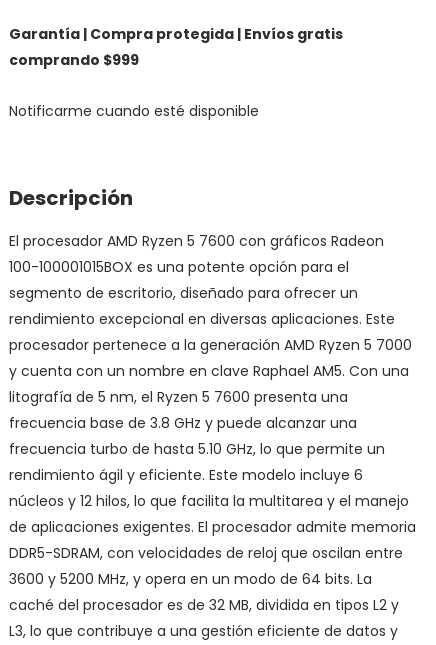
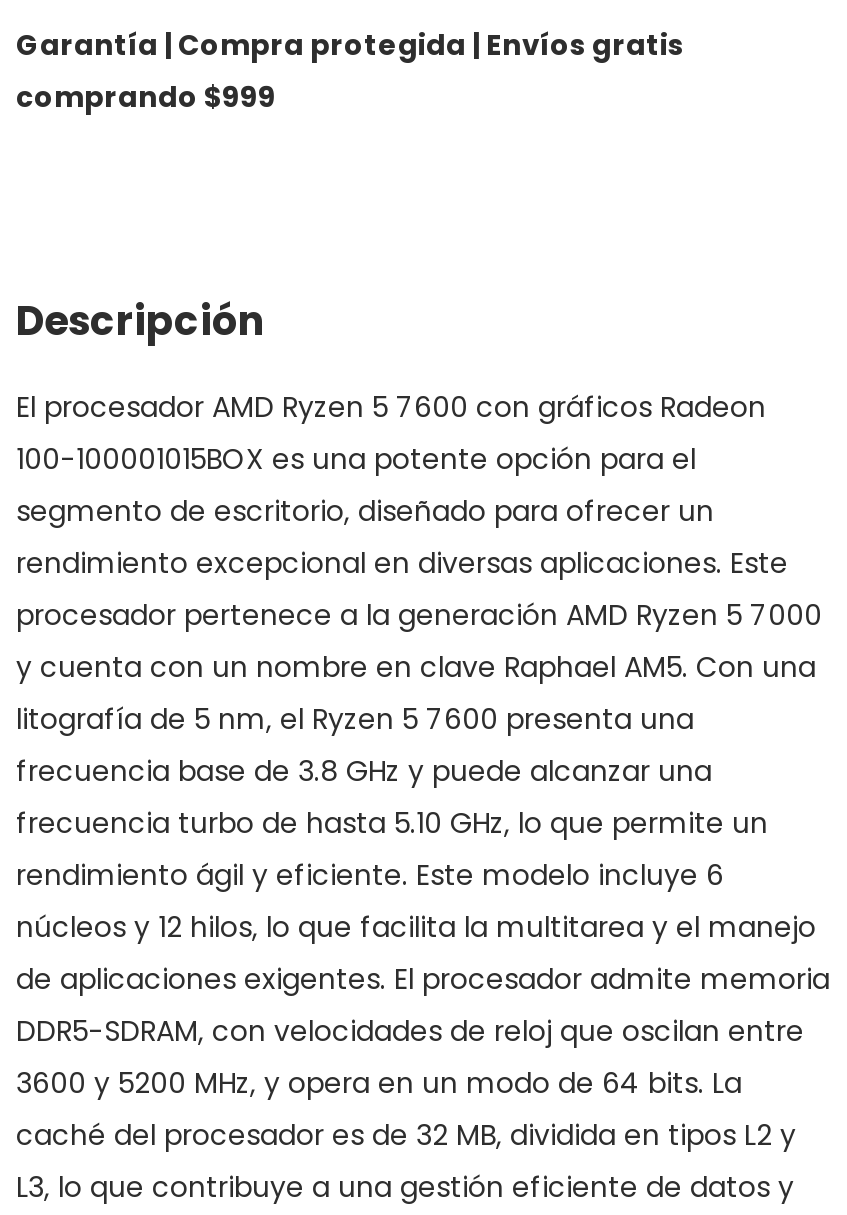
[9,101,259,121] Notificarme cuando esté disponible -> none

